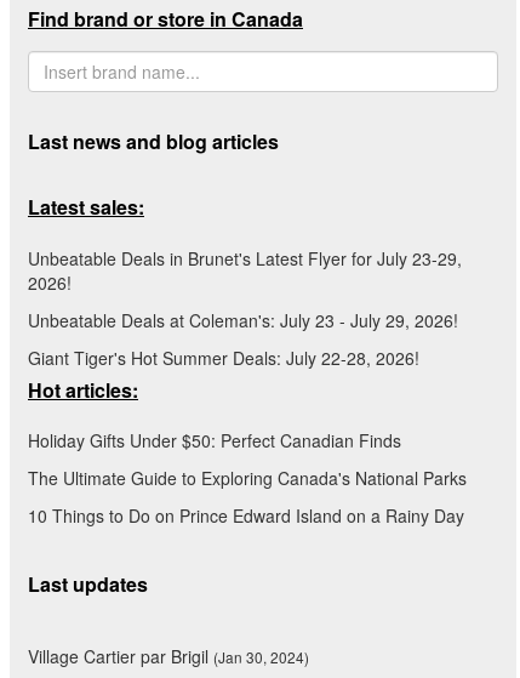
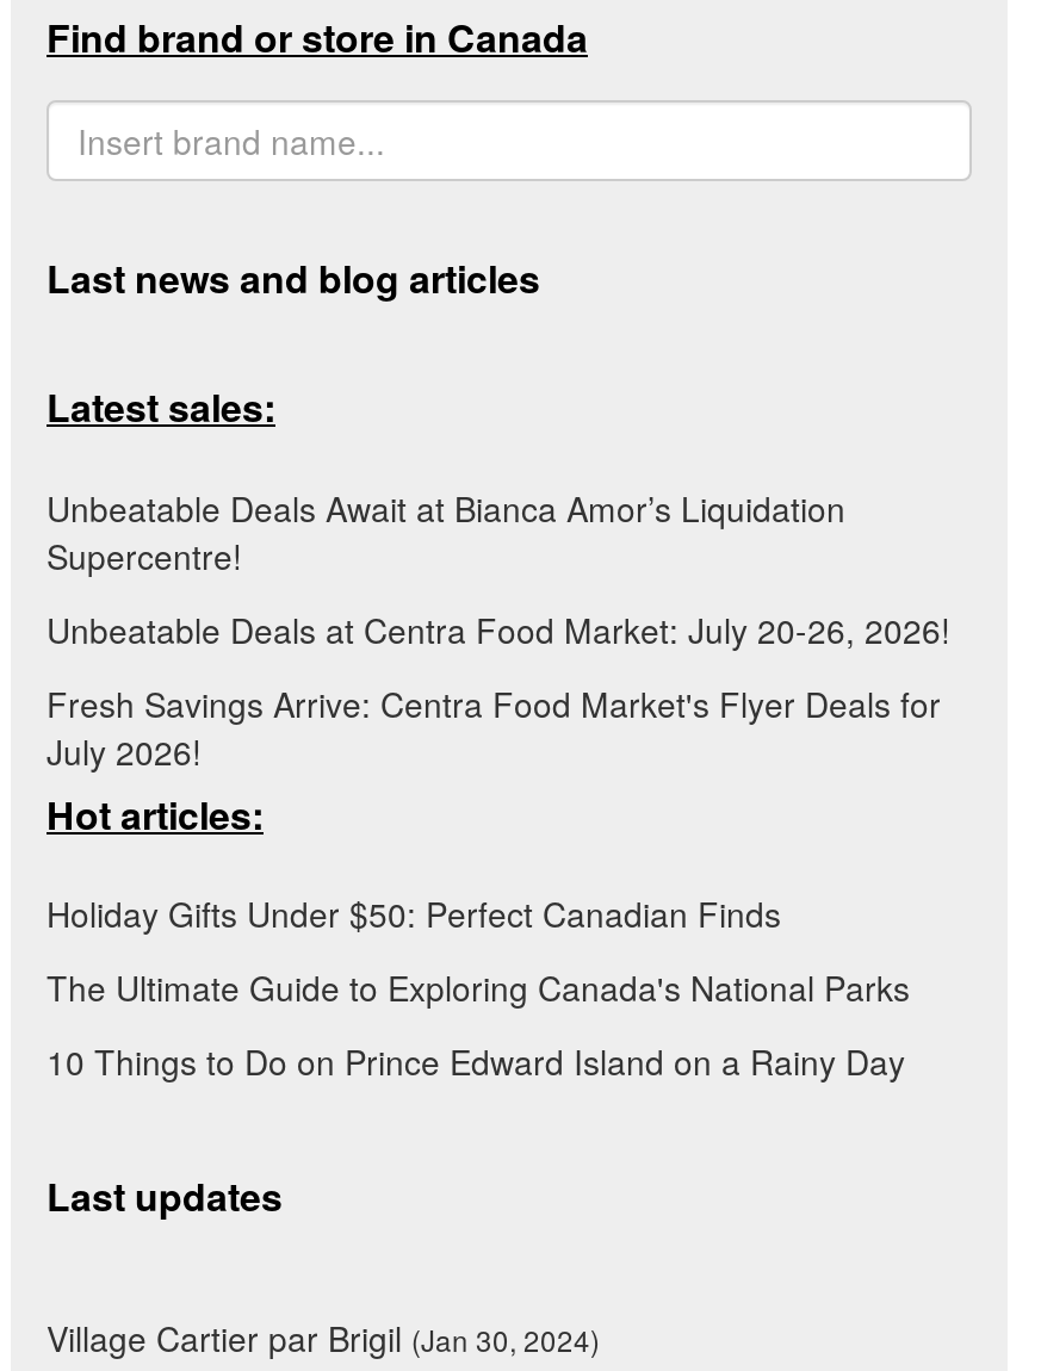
[28,246,462,294] Unbeatable Deals in Brunet's Latest Flyer for July 23-29, | 2026! -> [47,483,845,578] Unbeatable Deals Await at Bianca Amor’s Liquidation | Supercentre!
[28,308,458,332] Unbeatable Deals at Coleman's: July 23 - July 29, 2026! -> [47,605,950,653] Unbeatable Deals at Centra Food Market: July 20-26, 2026!
[28,346,419,370] Giant Tiger's Hot Summer Deals: July 22-28, 2026! -> [47,679,941,775] Fresh Savings Arrive: Centra Food Market's Flyer Deals for | July 2026!

